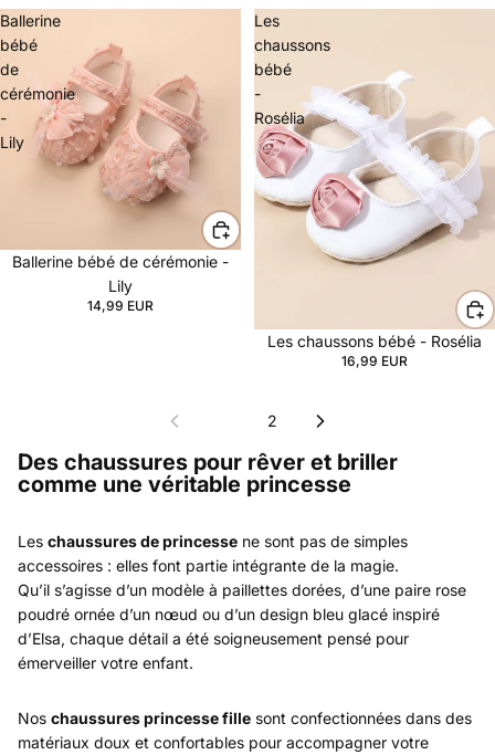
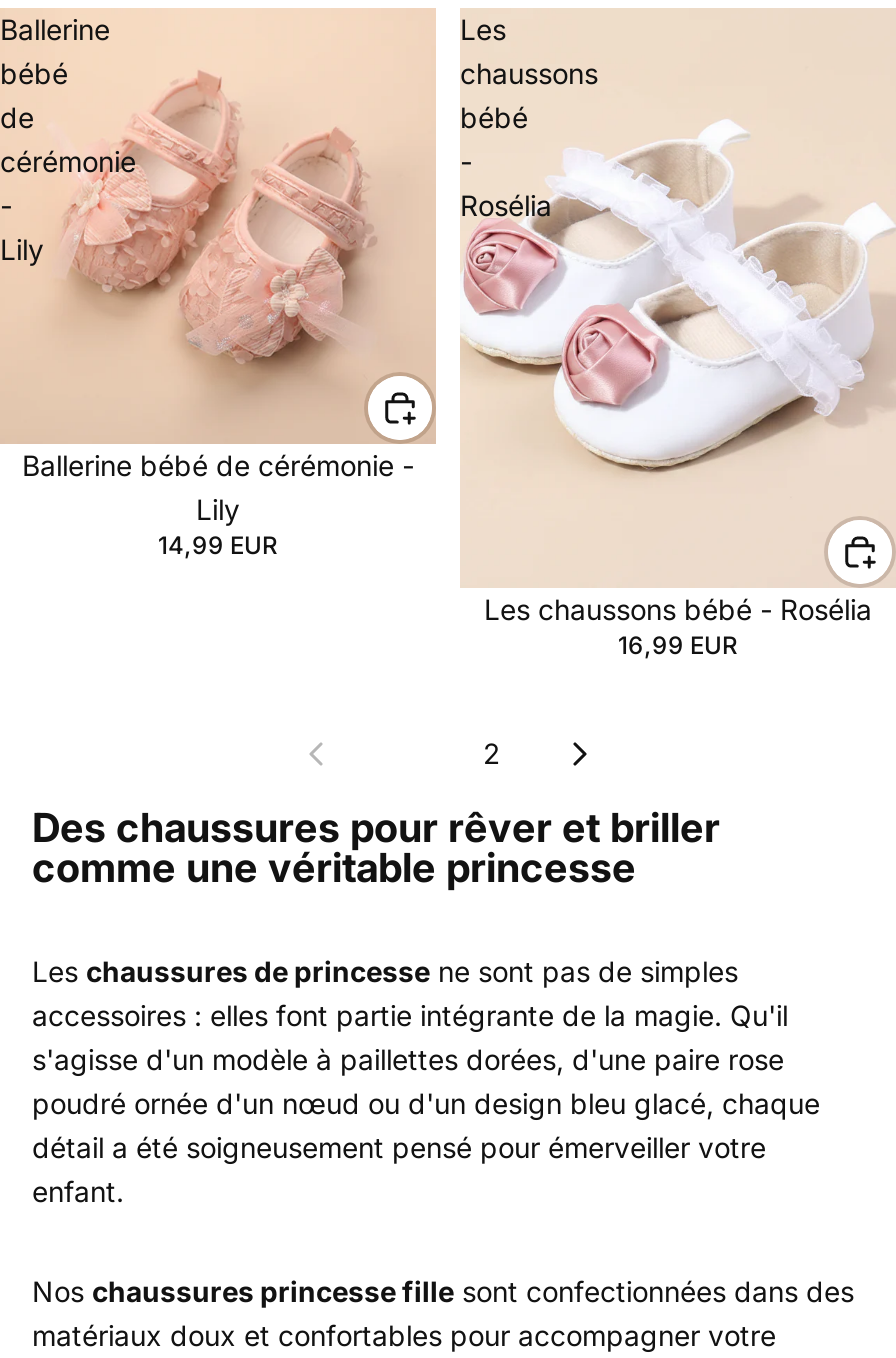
[18,556,466,672] accessoires : elles font partie intégrante de la magie. | Qu’il s’agisse d’un modèle à paillettes dorées, d’une paire rose | poudré ornée d’un nœud ou d’un design bleu glacé inspiré | d’Elsa, chaque détail a été soigneusement pensé pour | émerveiller votre enfant. -> [32,997,820,1207] accessoires : elles font partie intégrante de la magie. Qu'il | s'agisse d'un modèle à paillettes dorées, d'une paire rose | poudré ornée d'un nœud ou d'un design bleu glacé, chaque | détail a été soigneusement pensé pour émerveiller votre | enfant.

